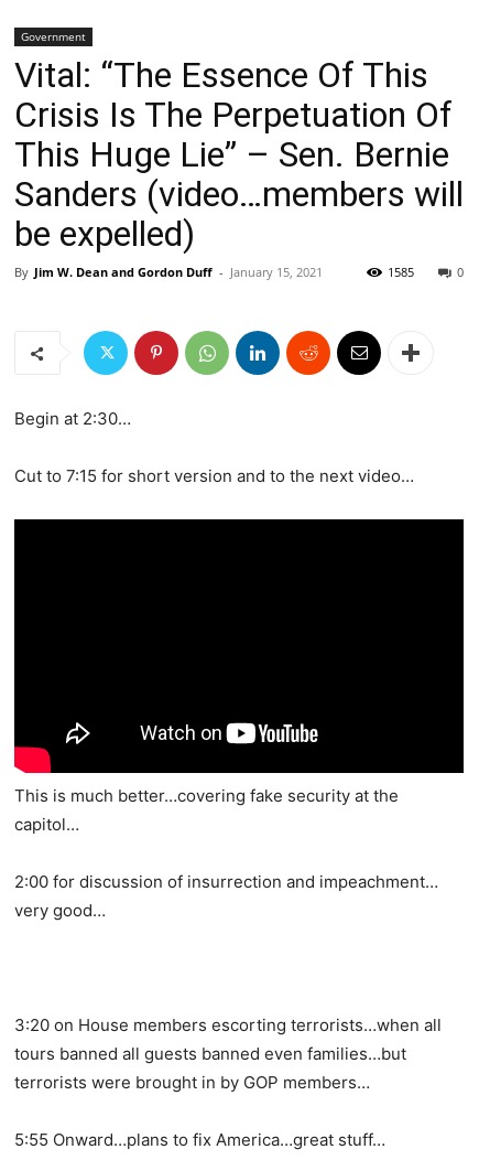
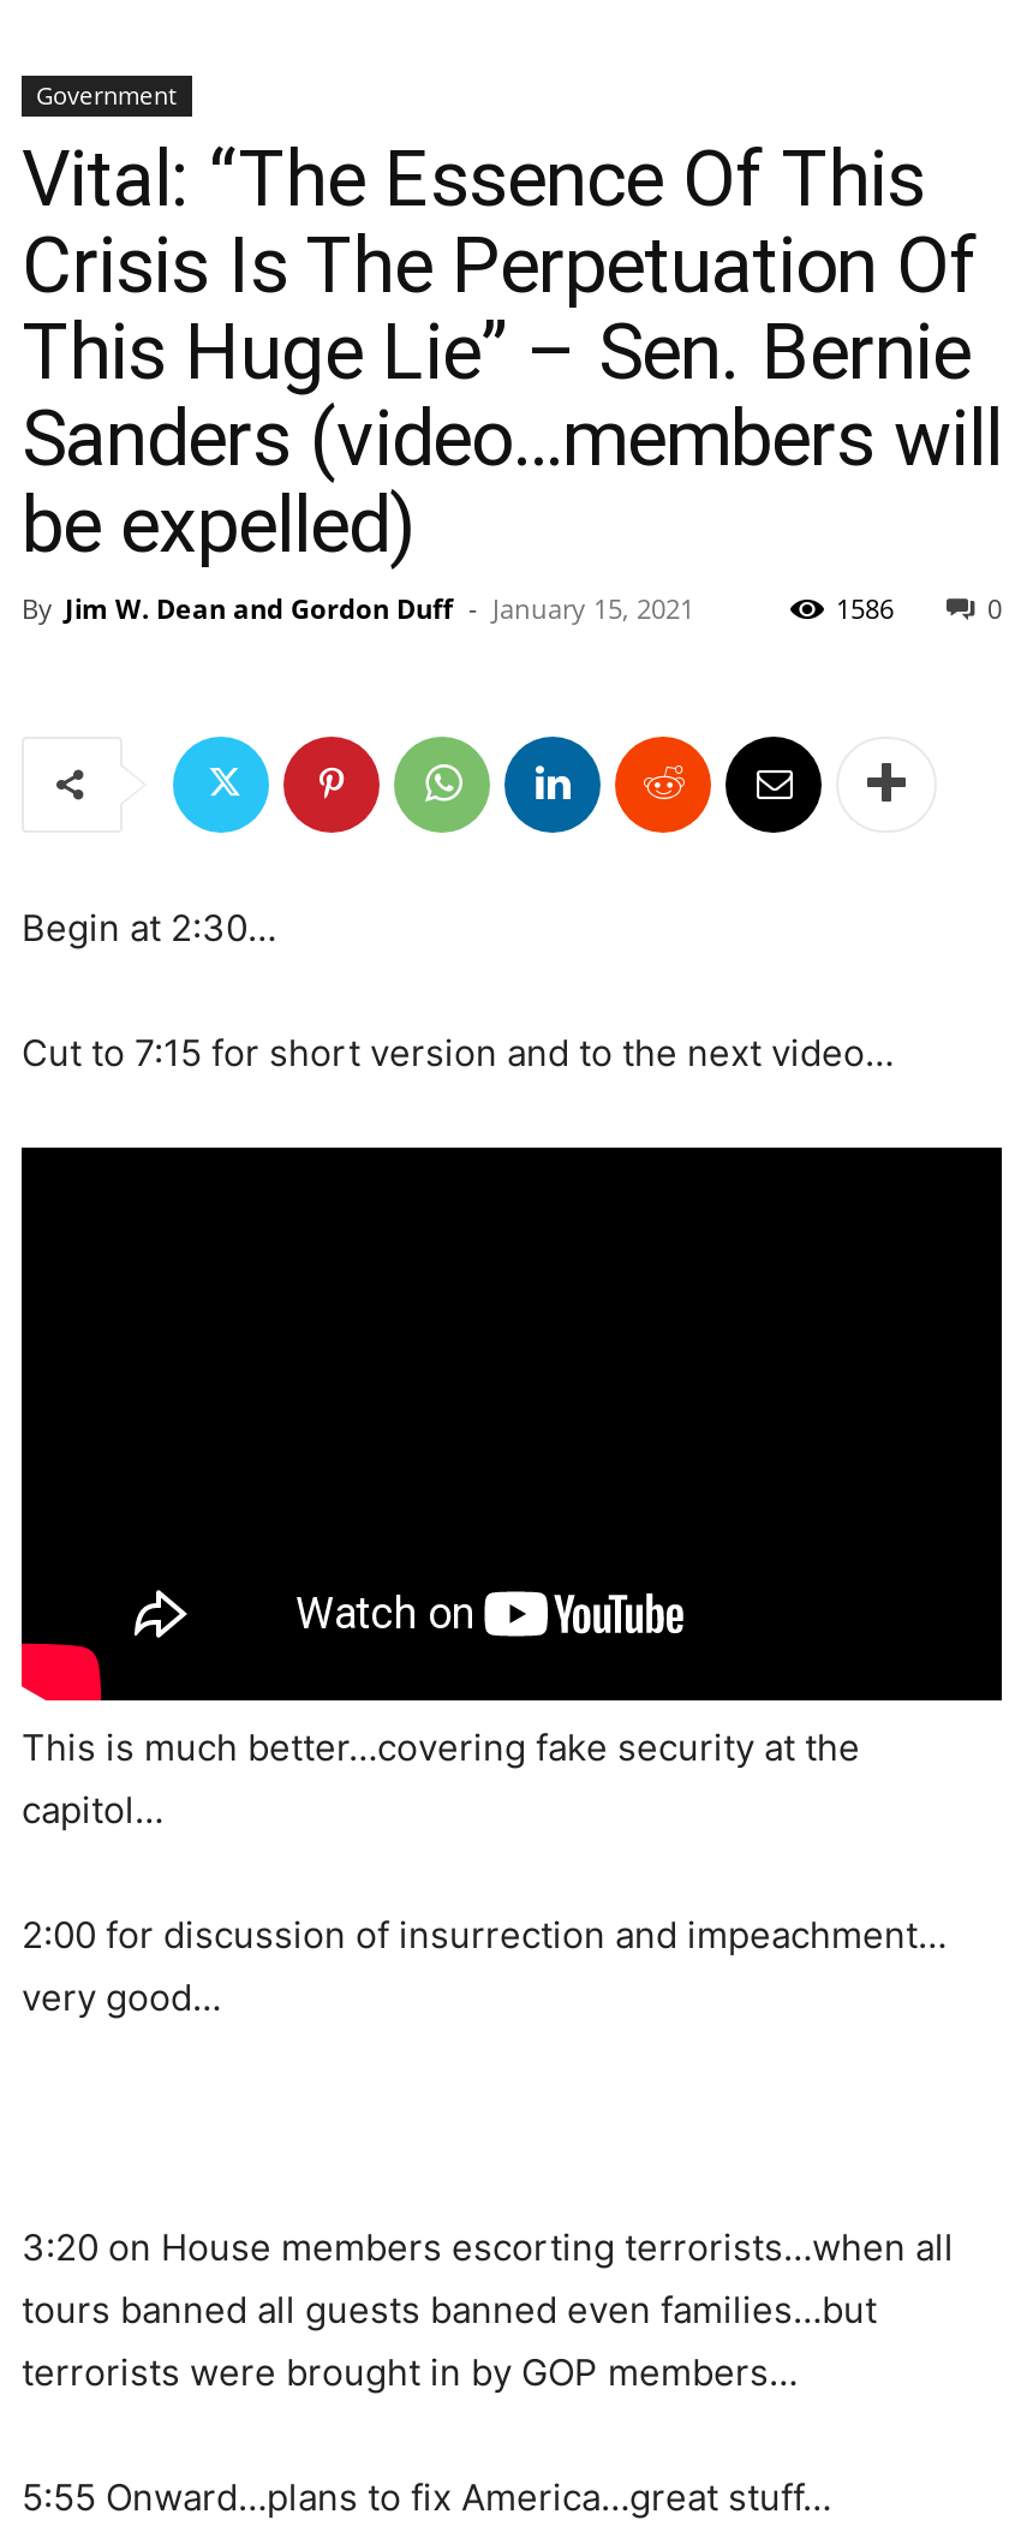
[388,264,414,280] 1585 -> [836,589,894,625] 1586

